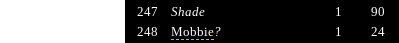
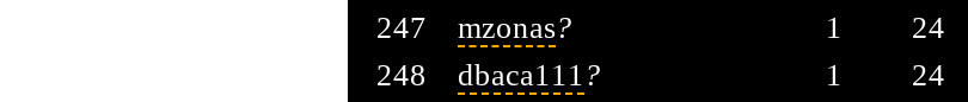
[171,4,205,19] Shade -> [457,9,572,45] mzonas?
[335,4,385,19] 1 90 -> [826,9,945,45] 1 24
[171,24,221,39] Mobbie? -> [457,56,601,92] dbaca111?

